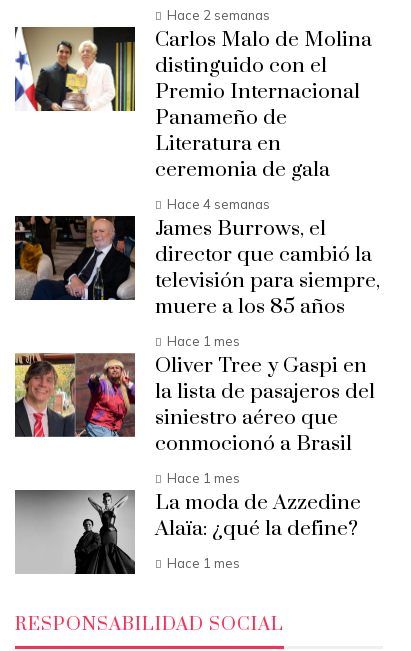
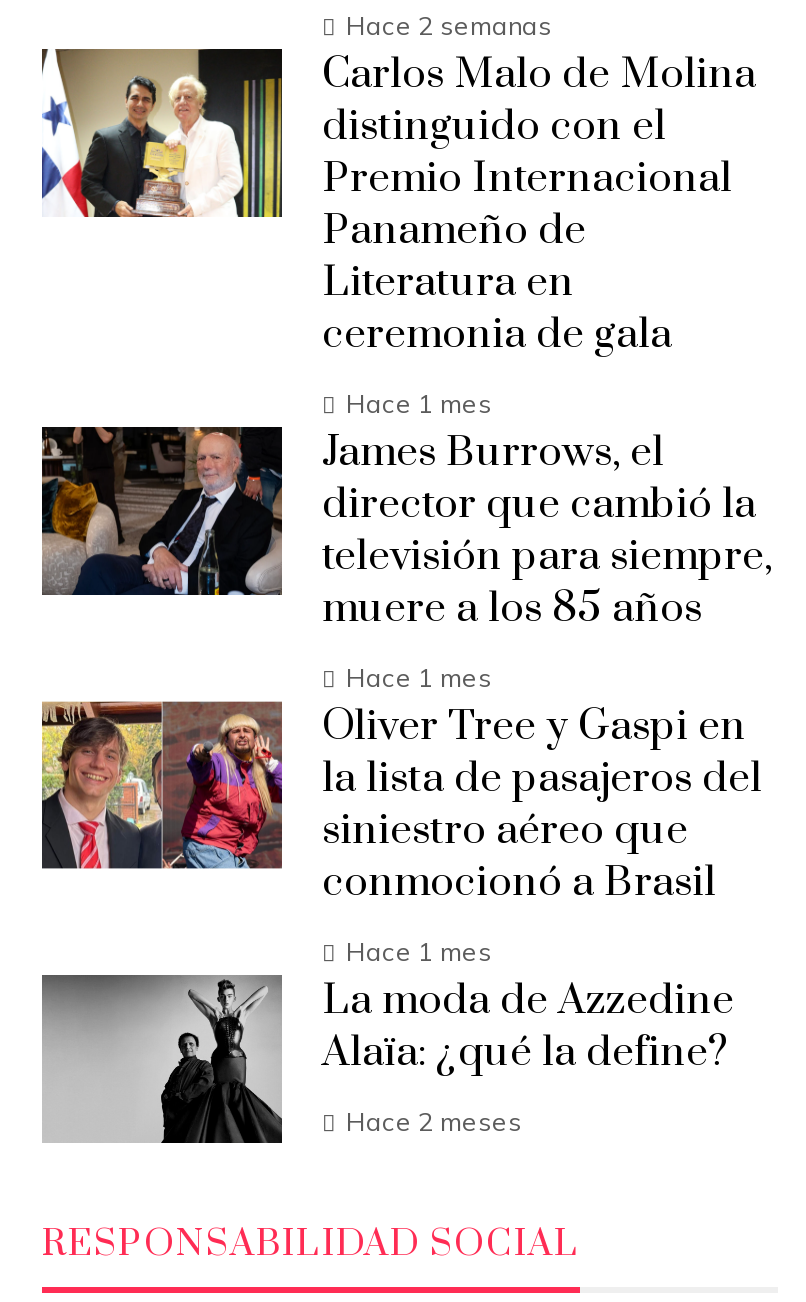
[167,196,270,212] Hace 4 semanas -> [346,387,492,419] Hace 1 mes
[167,555,240,571] Hace 1 mes -> [346,1105,522,1137] Hace 2 meses

